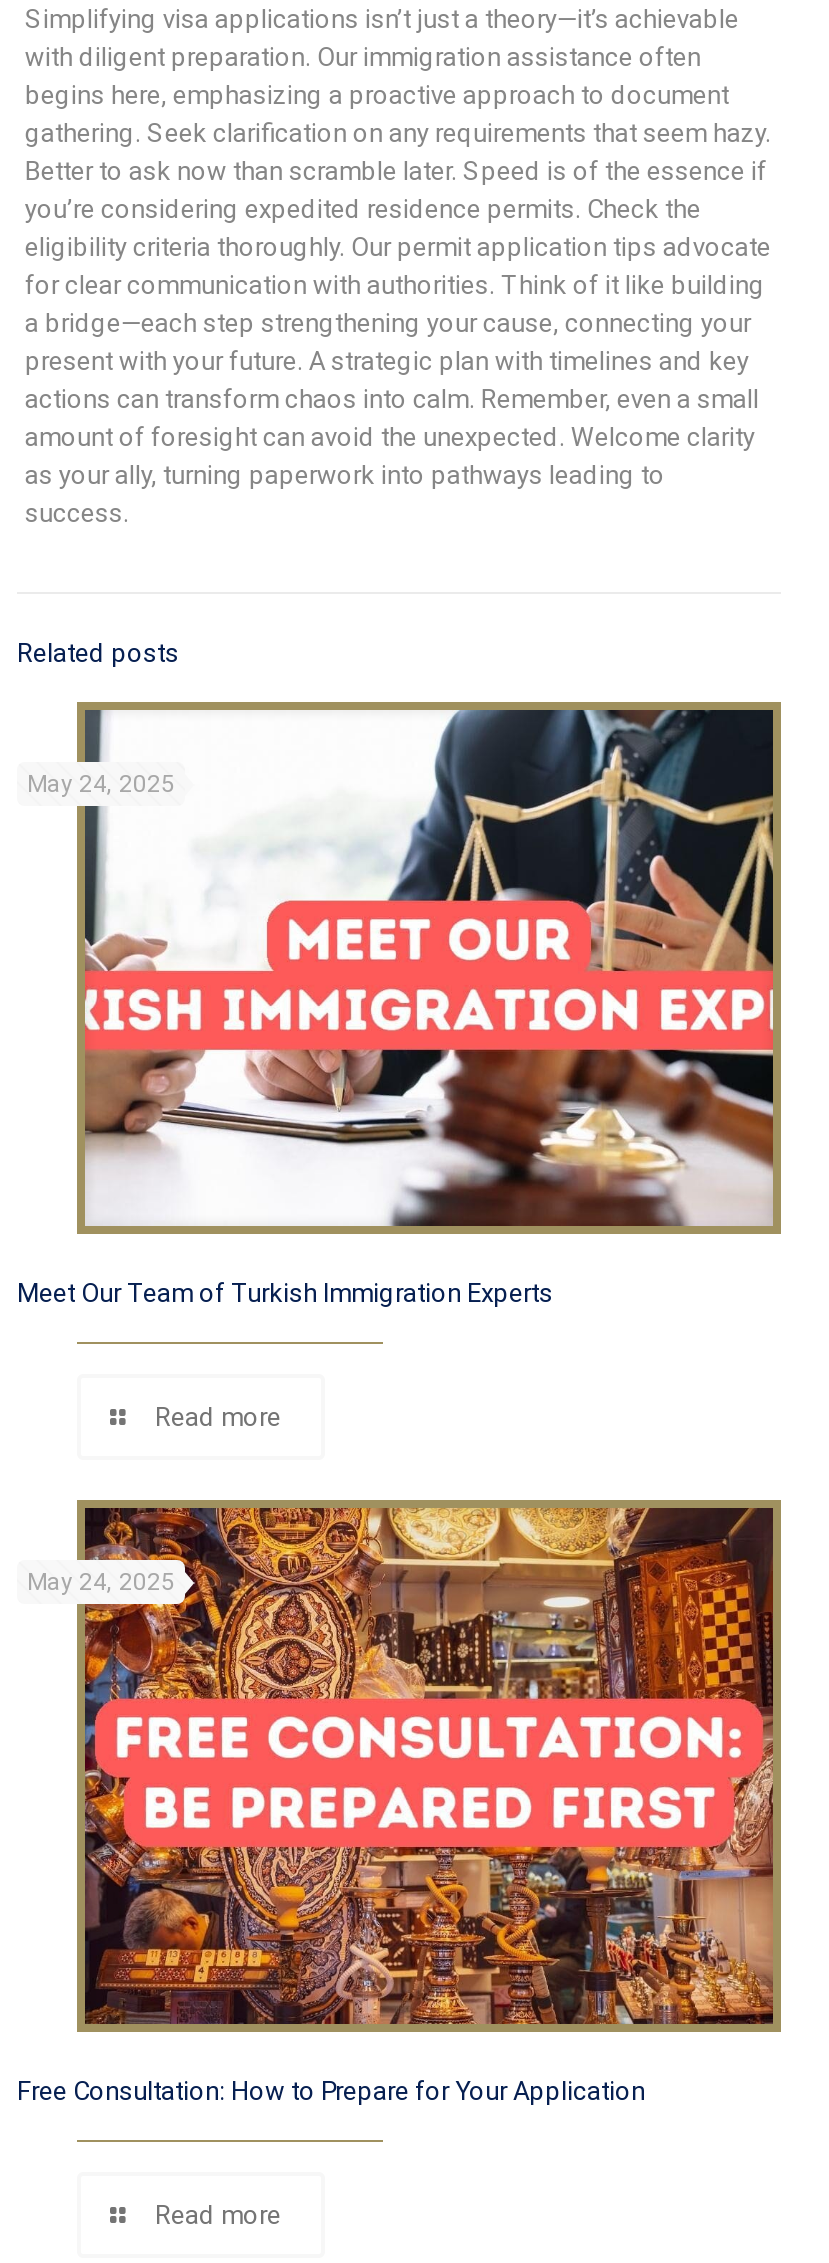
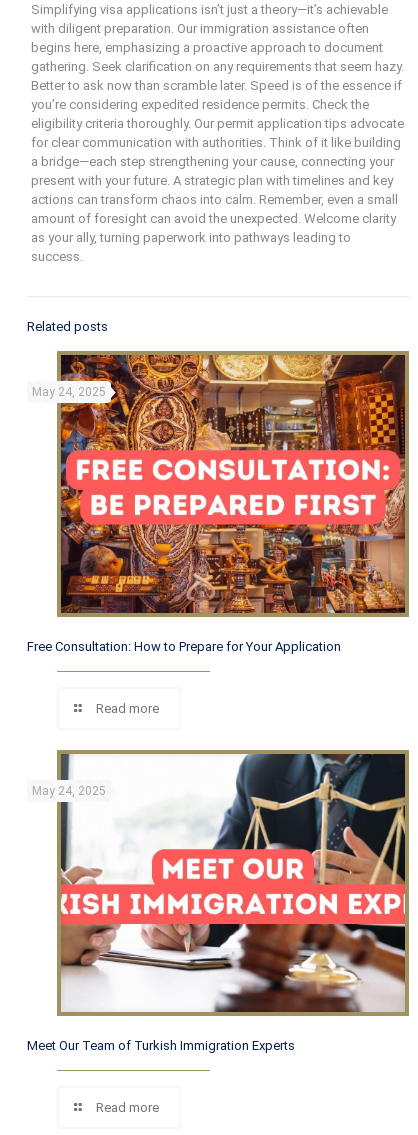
moved [17,708,775,1307] -> [27,753,406,1053]: [image] | Meet Our Team of Turkish Immigration Experts
moved [17,1506,775,2105] -> [27,354,406,654]: [image] | Free Consultation: How to Prepare for Your Application

